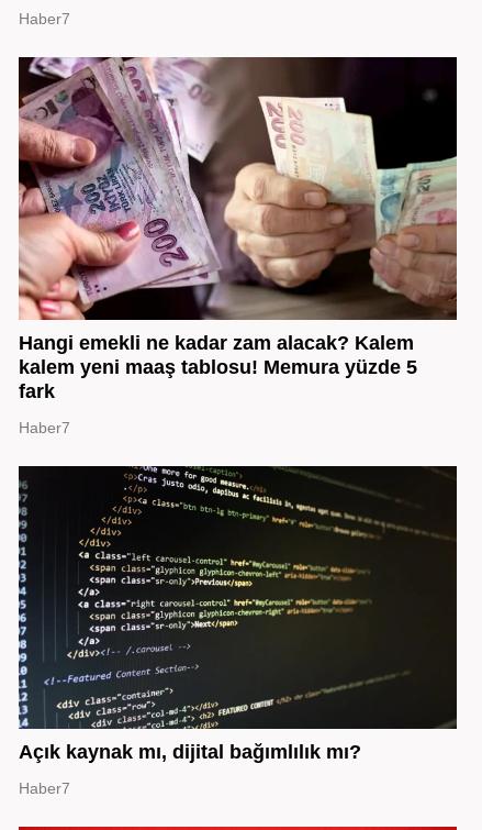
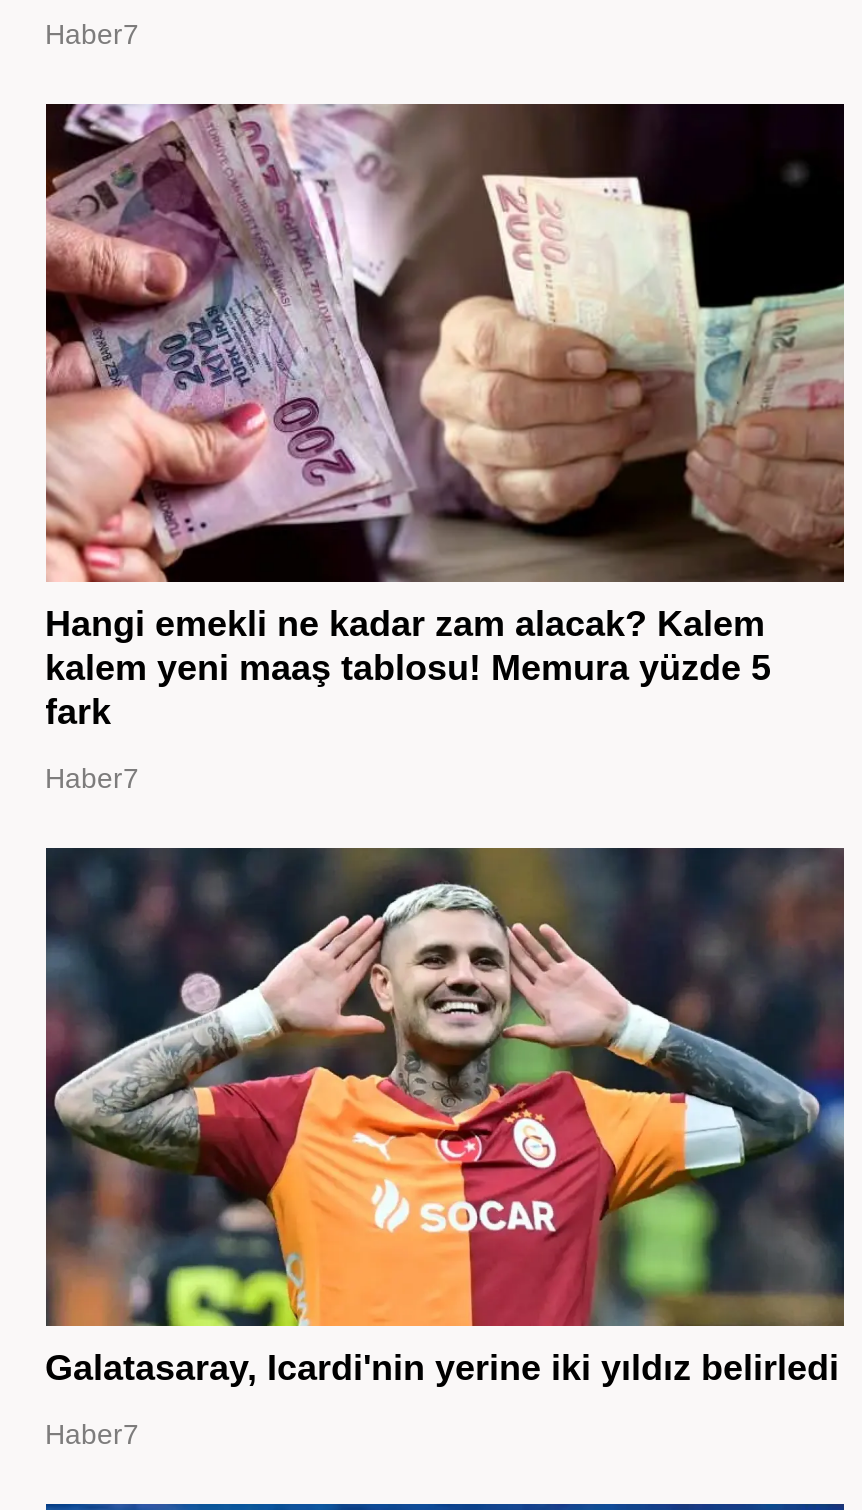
[18,465,458,763] [image] | Açık kaynak mı, dijital bağımlılık mı? -> [44,846,846,1388] [image] | Galatasaray, Icardi'nin yerine iki yıldız belirledi

